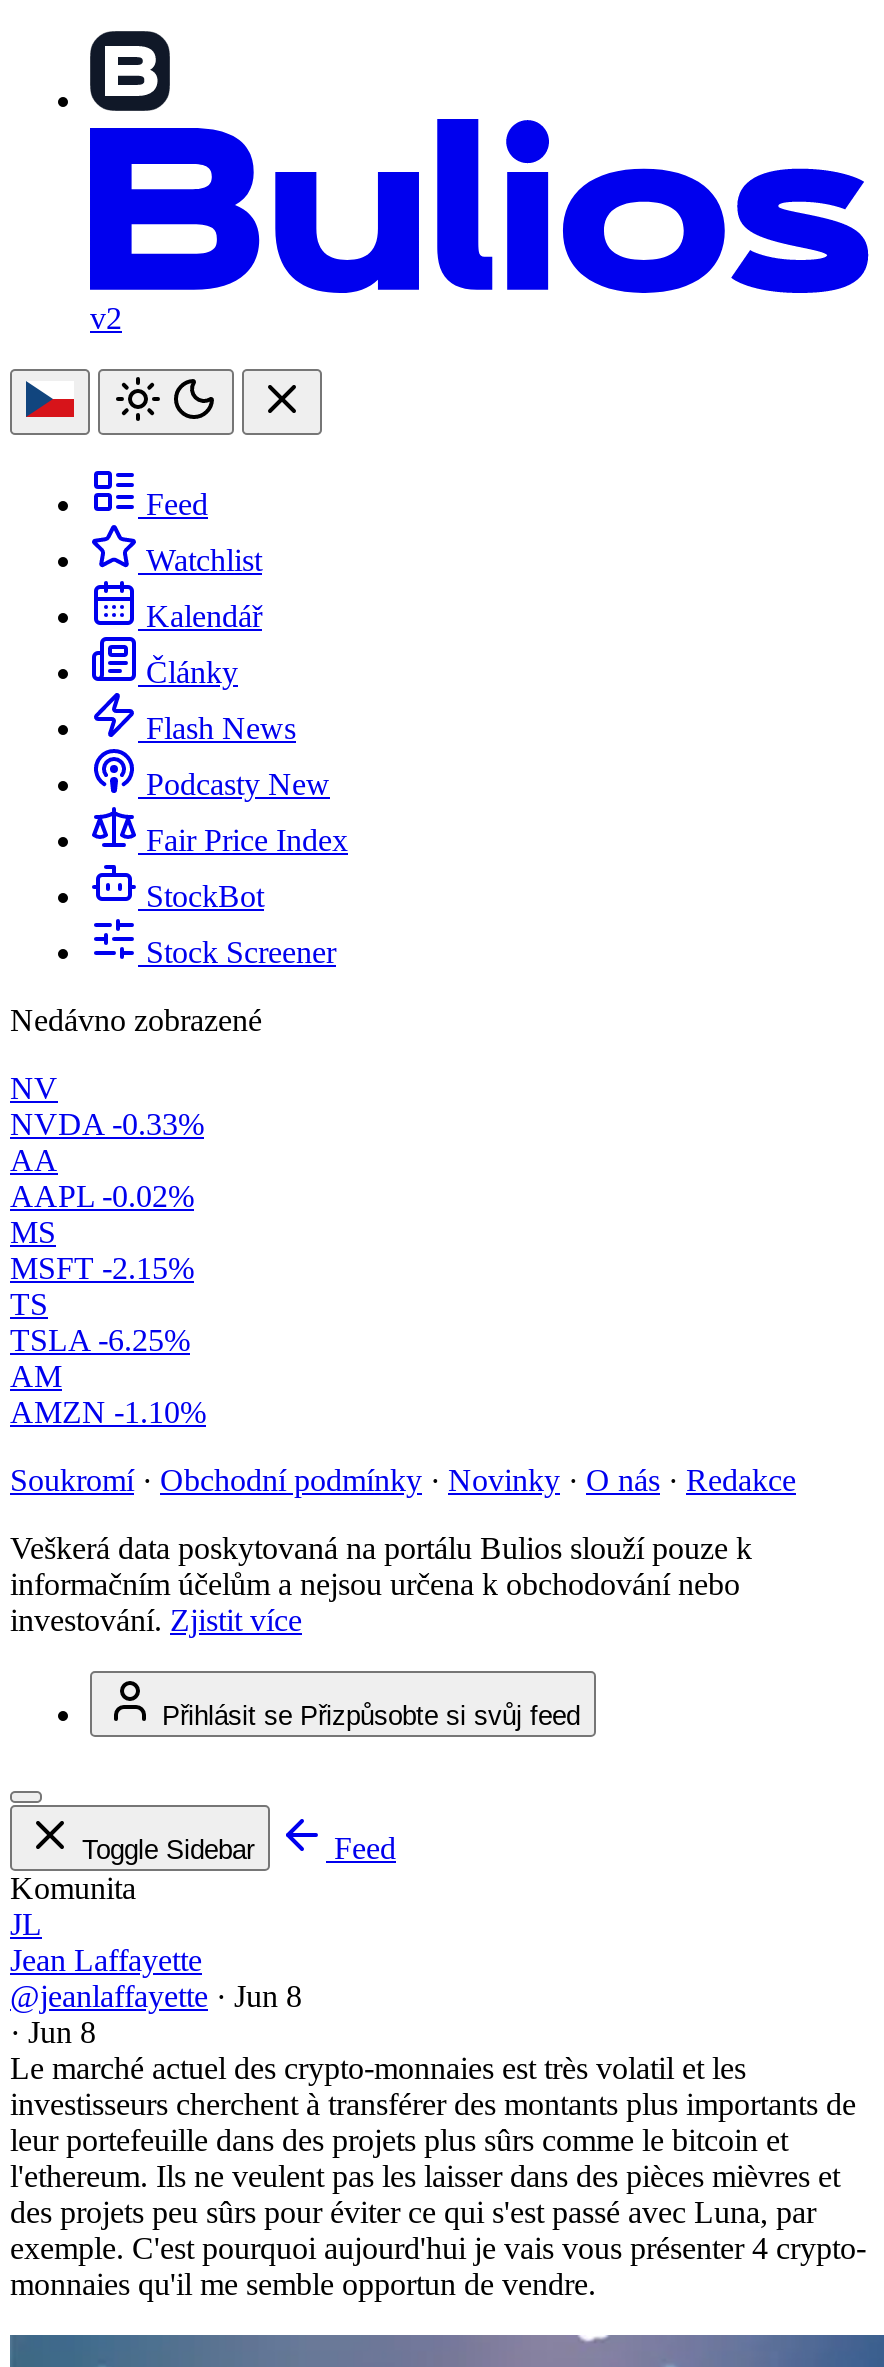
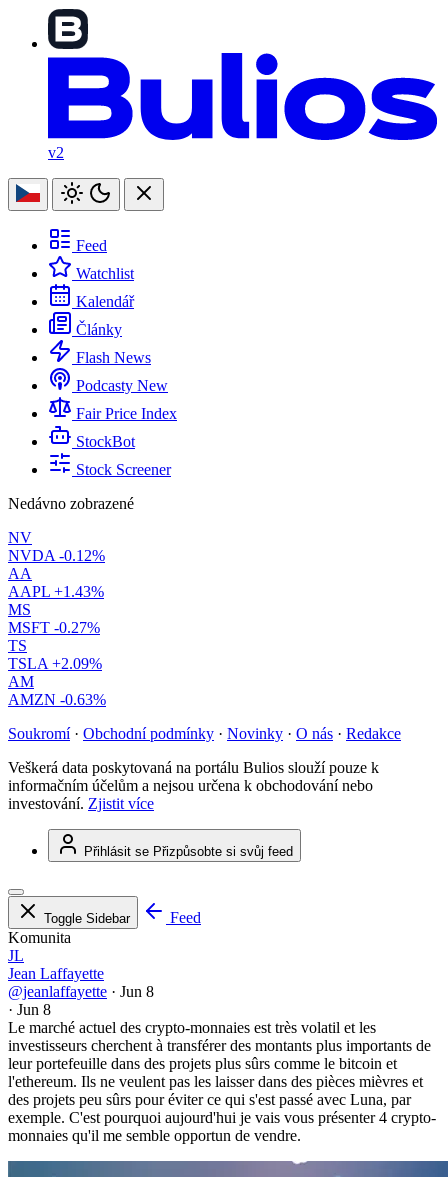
[10,1107,204,1141] NVDA -0.33% -> [8,547,105,564] NVDA -0.12%
[10,1179,194,1213] AAPL -0.02% -> [8,583,104,600] AAPL +1.43%
[10,1251,194,1285] MSFT -2.15% -> [8,619,100,636] MSFT -0.27%
[10,1323,190,1357] TSLA -6.25% -> [8,655,102,672] TSLA +2.09%
[10,1395,206,1429] AMZN -1.10% -> [8,691,106,708] AMZN -0.63%

